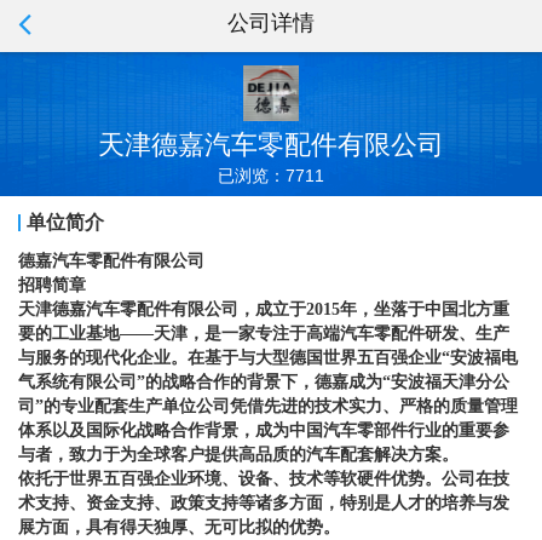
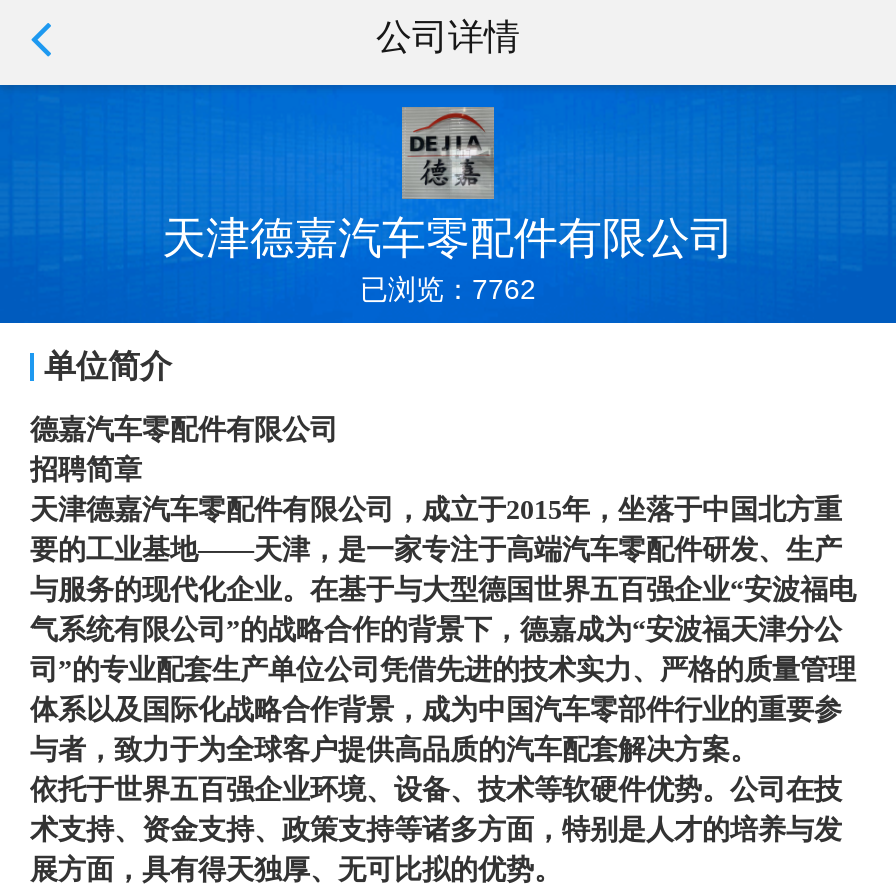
[218,166,324,185] 已浏览：7711 -> [360,273,536,305] 已浏览：7762

